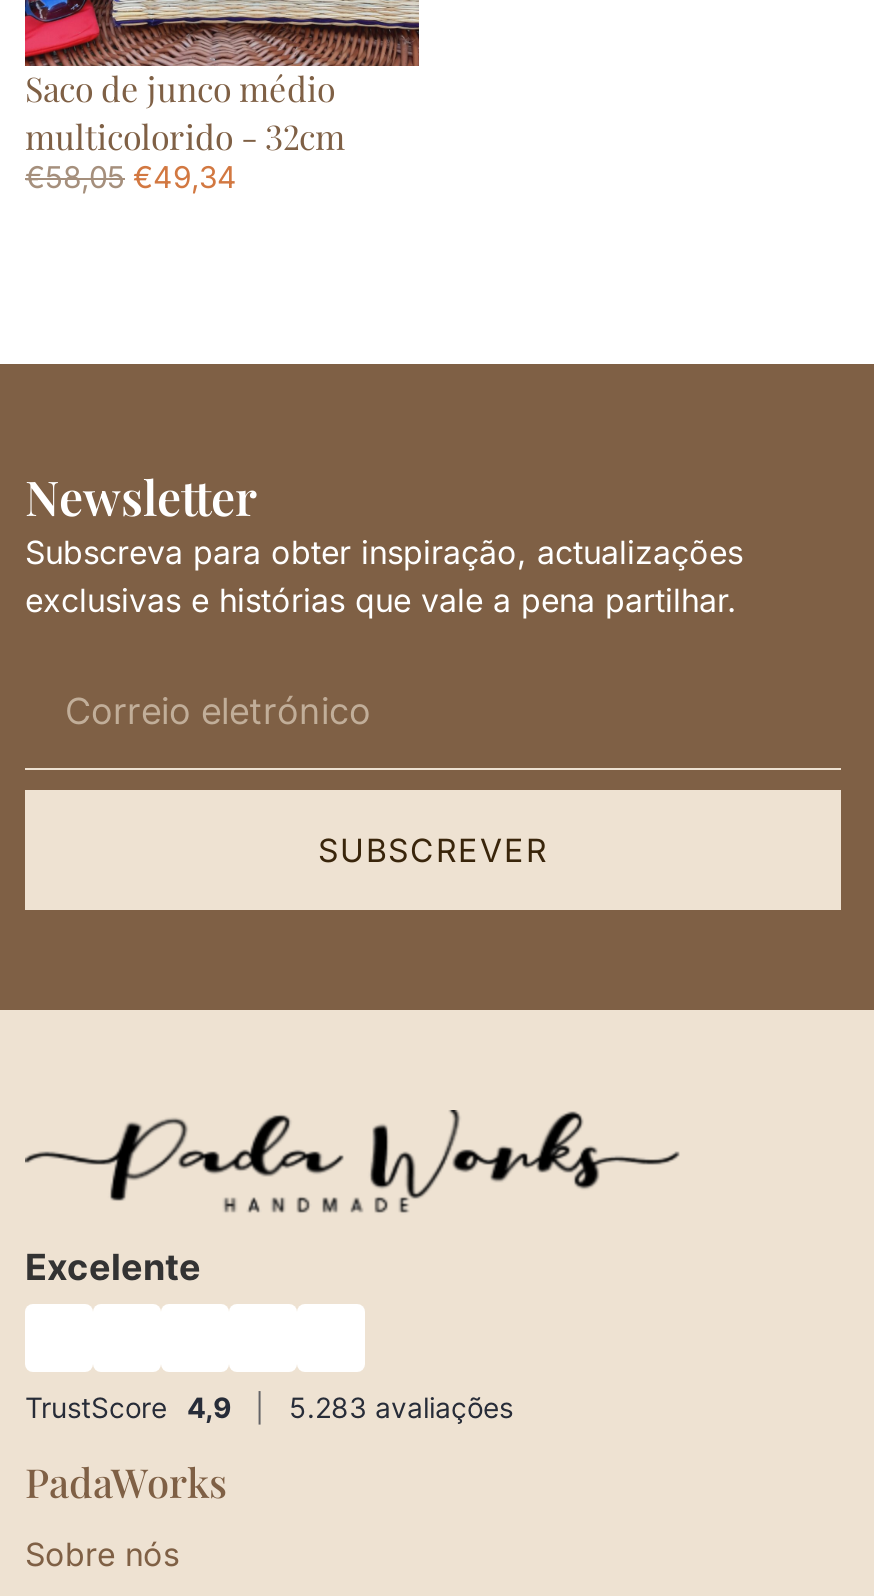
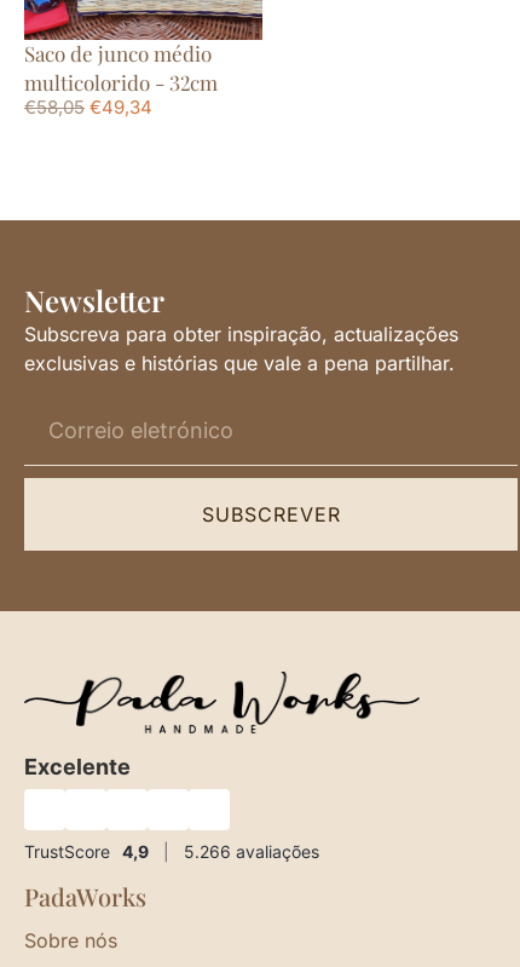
[289,1390,513,1424] 5.283 avaliações -> [184,841,319,862] 5.266 avaliações

